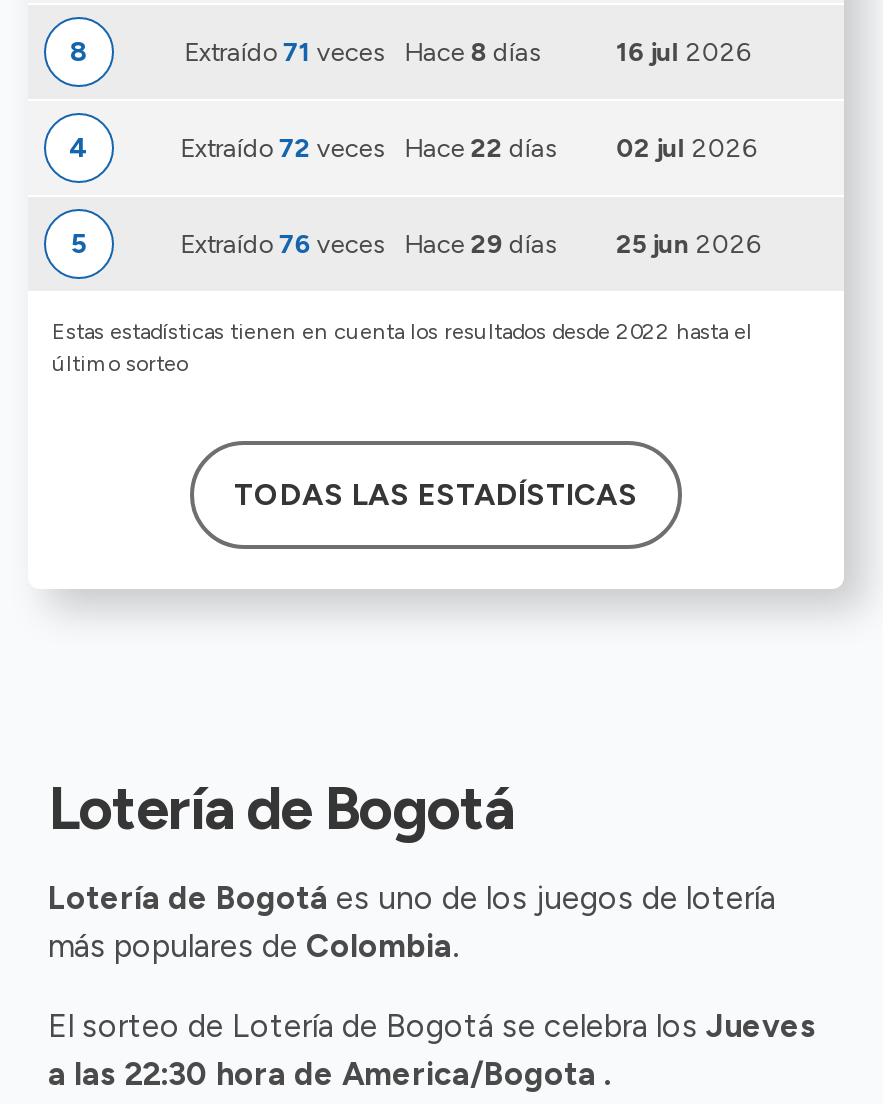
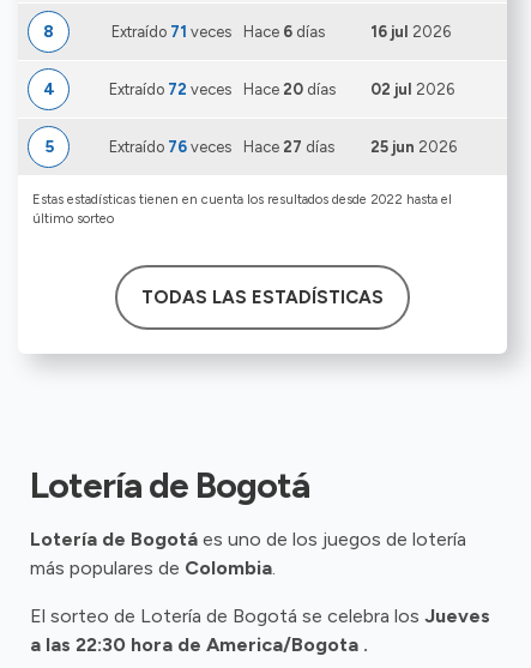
[185,36,541,66] Extraído 71 veces Hace 8 días -> [112,22,325,40] Extraído 71 veces Hace 6 días
[181,132,756,162] Extraído 72 veces Hace 22 días 02 jul 2026 -> [109,80,455,98] Extraído 72 veces Hace 20 días 02 jul 2026
[181,228,760,258] Extraído 76 veces Hace 29 días 25 jun 2026 -> [109,137,457,155] Extraído 76 veces Hace 27 días 25 jun 2026

